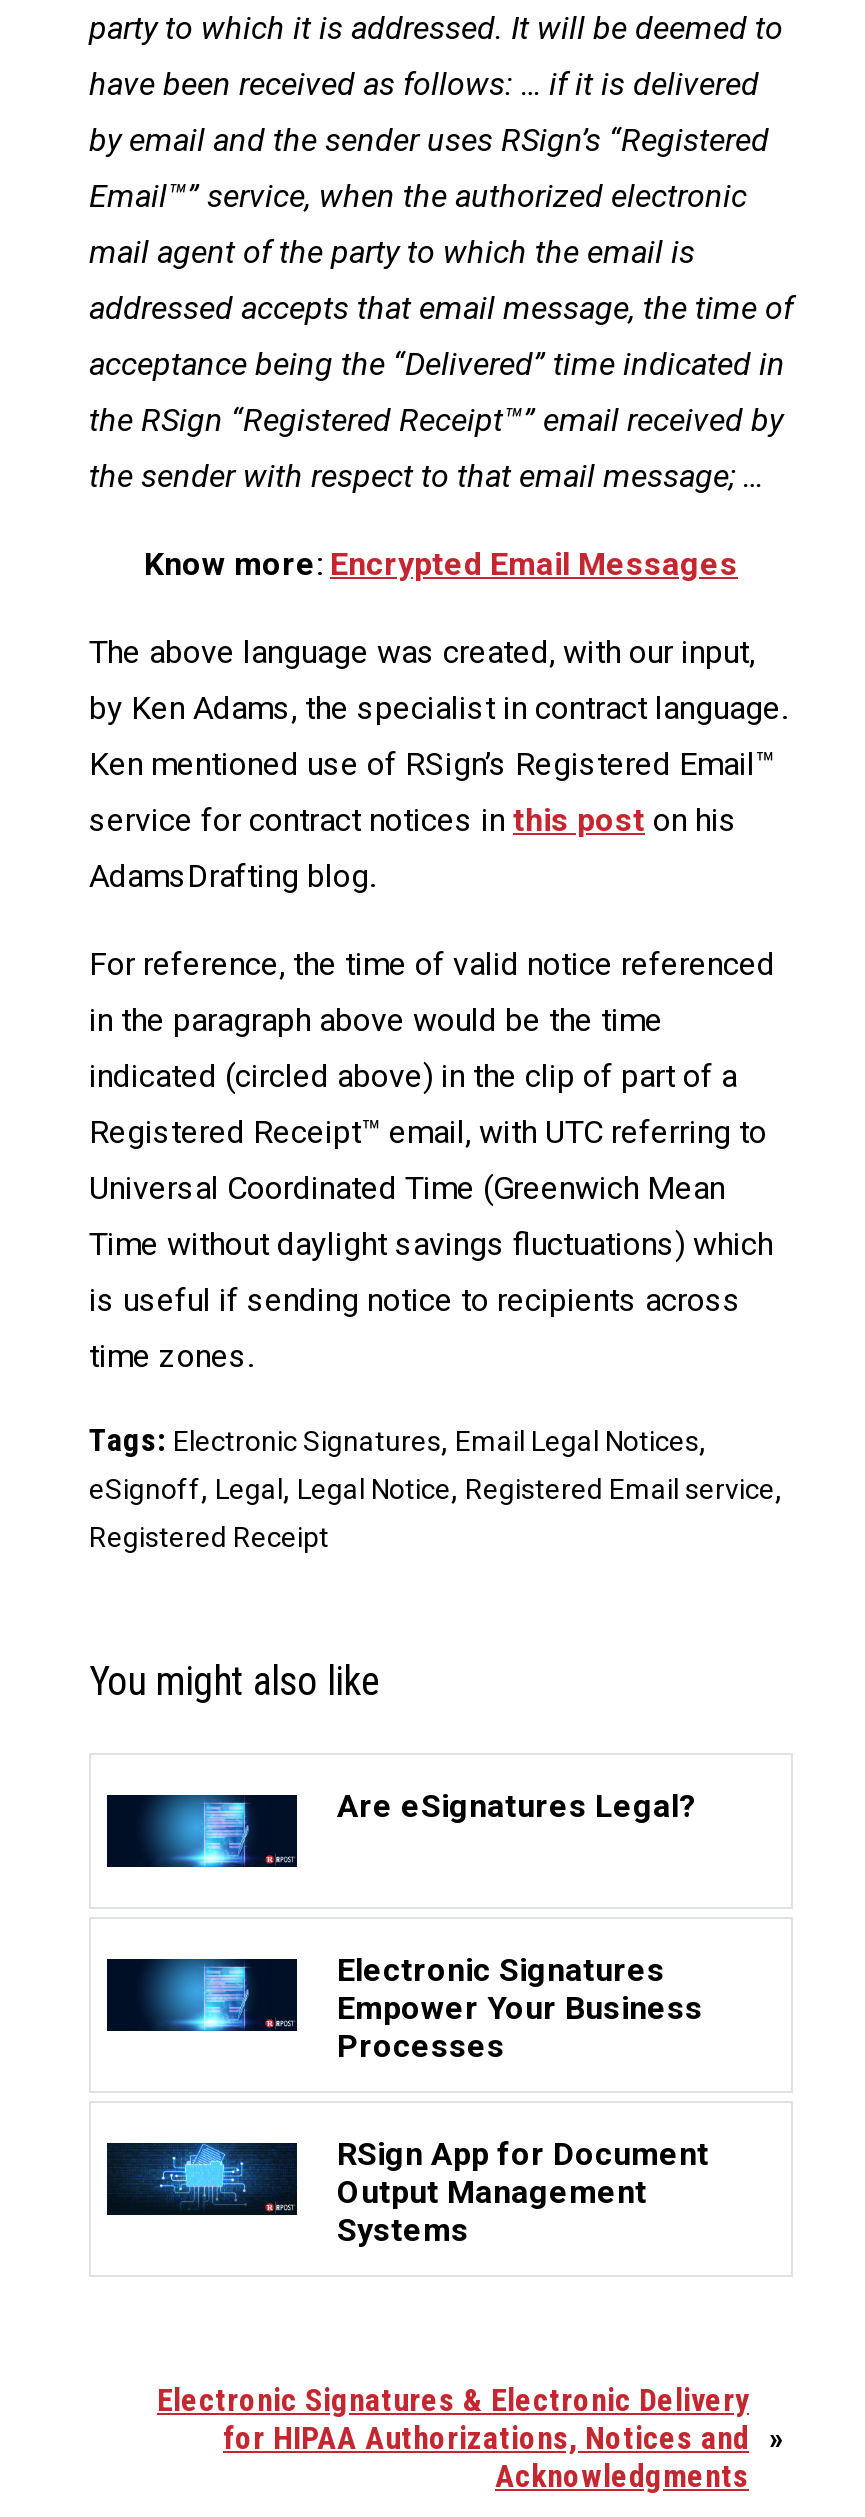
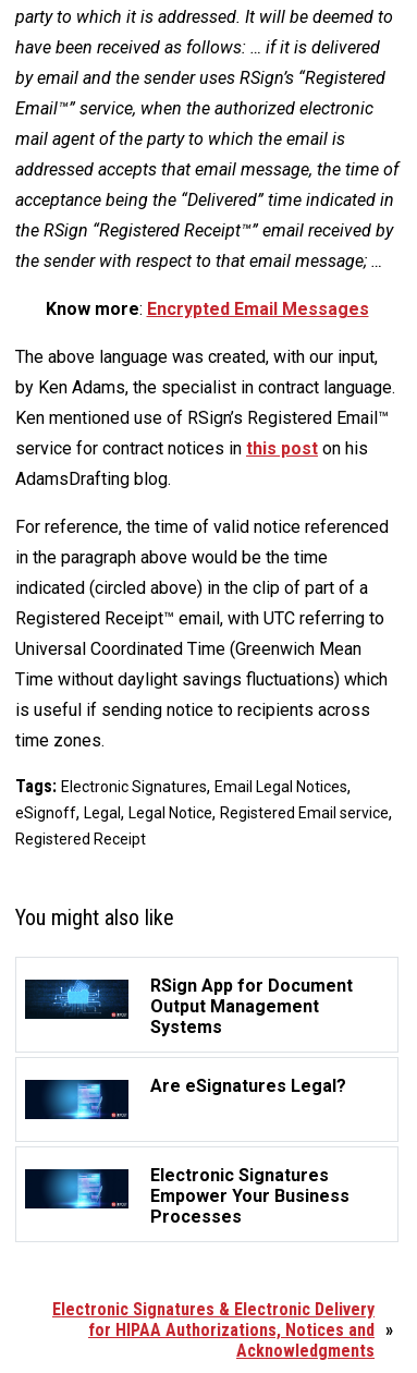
moved [141,1787,703,2065] -> [44,1076,349,1227]: [image] | Are eSignatures Legal? | Electronic Signatures | Empower Your Business | Processes
moved [157,2135,709,2249] -> [52,975,353,1037]: [image] | RSign App for Document | Output Management | Systems

